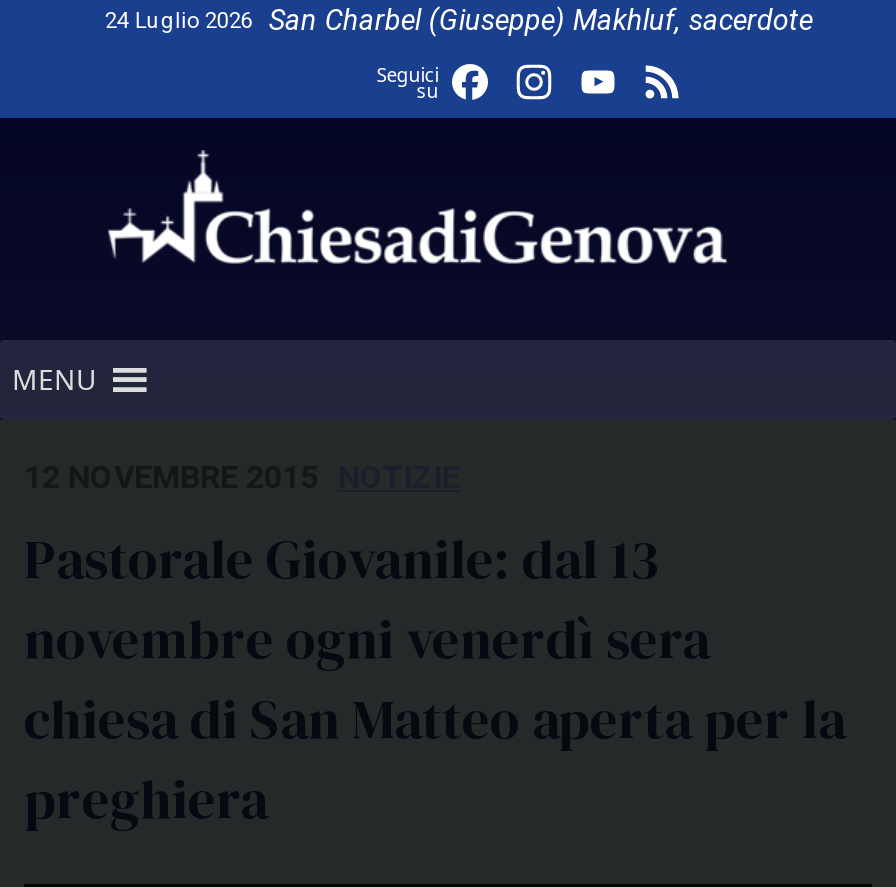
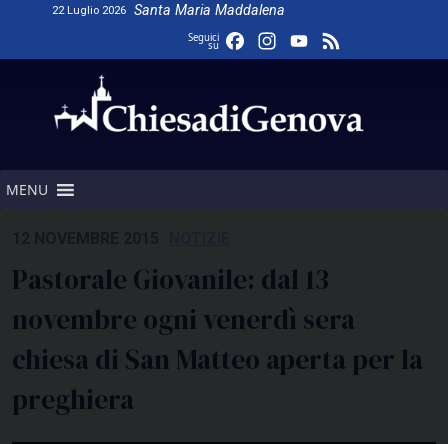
[105,4,813,38] 24 Luglio 2026 | San Charbel (Giuseppe) Makhluf, sacerdote -> [52,2,285,19] 22 Luglio 2026 | Santa Maria Maddalena

